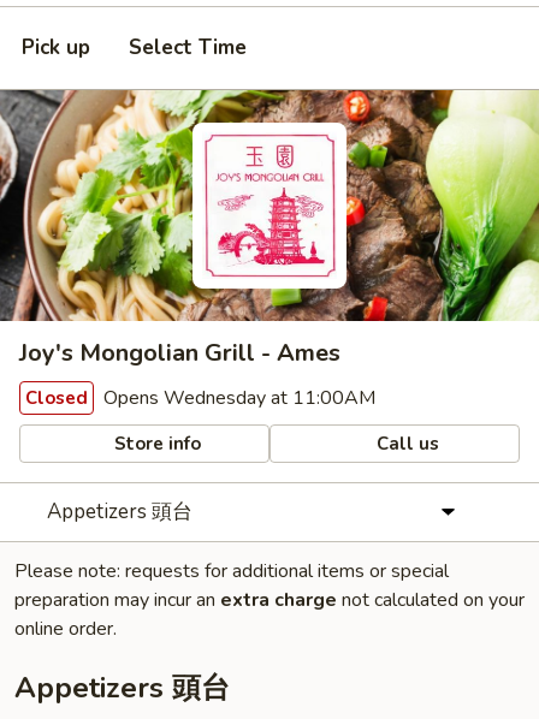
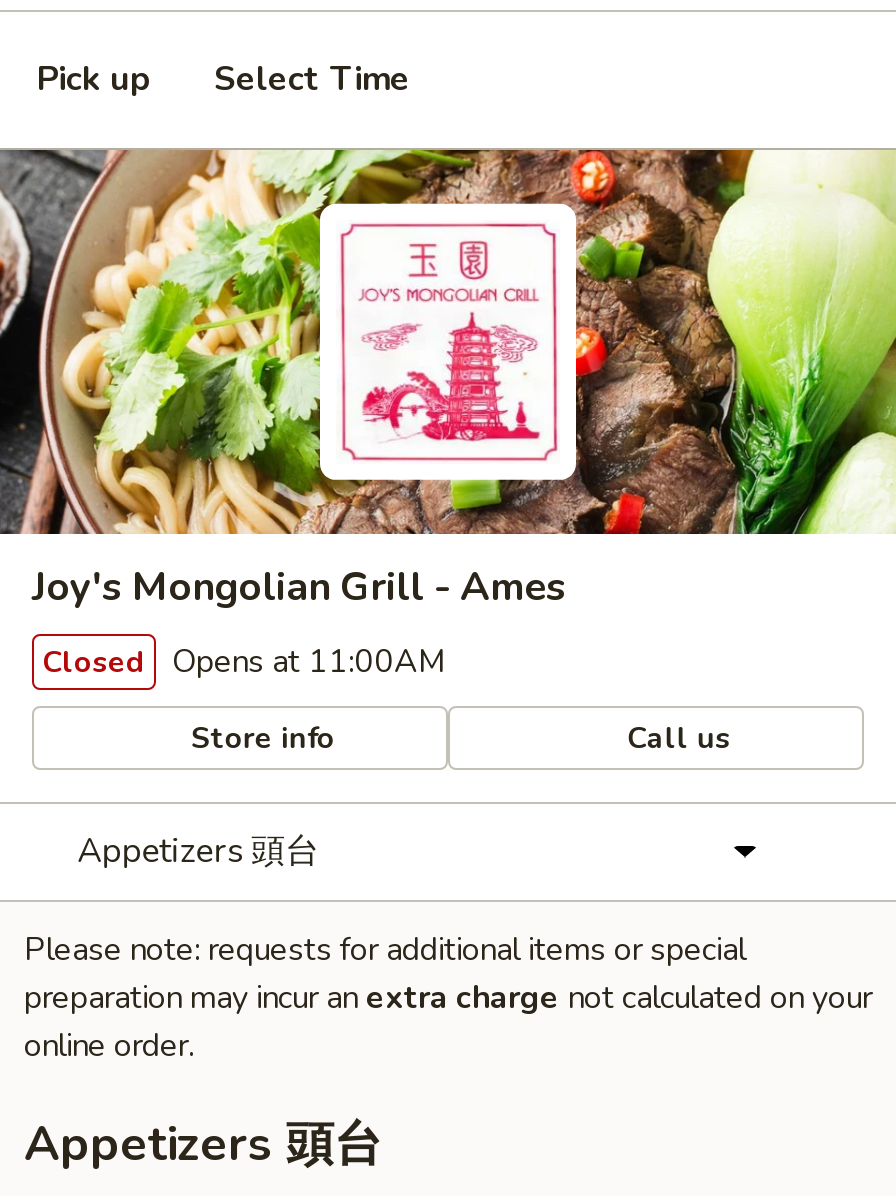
[25,385,375,411] Closed Opens Wednesday at 11:00AM -> [42,640,446,684] Closed Opens at 11:00AM

